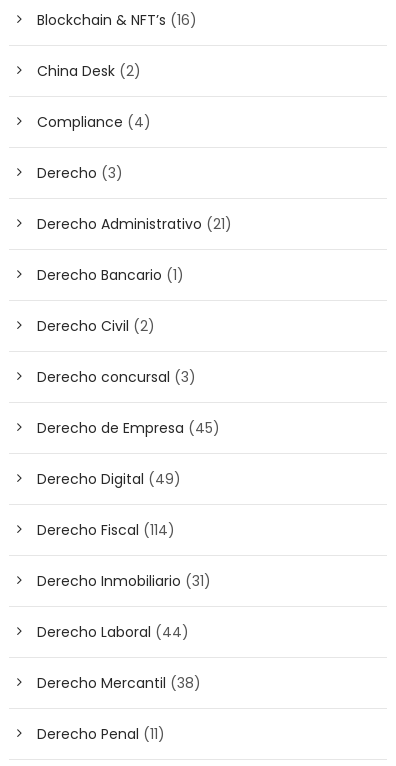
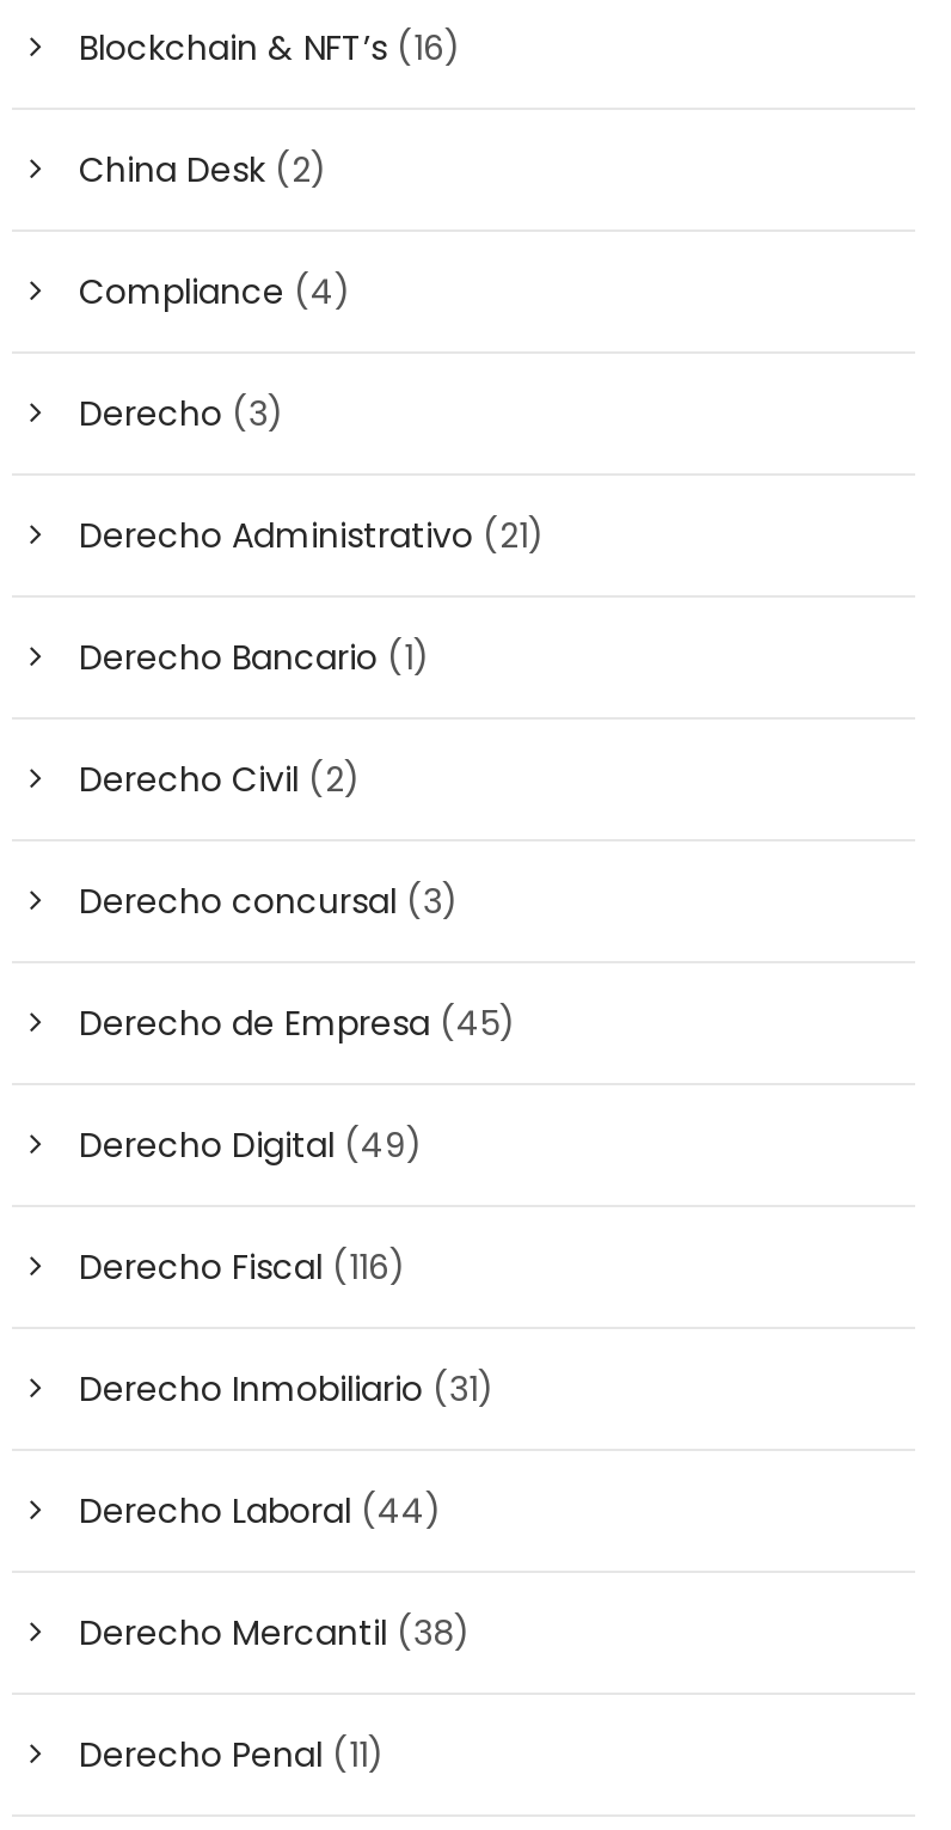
[37,520,175,540] Derecho Fiscal (114) -> [79,1243,406,1291] Derecho Fiscal (116)

